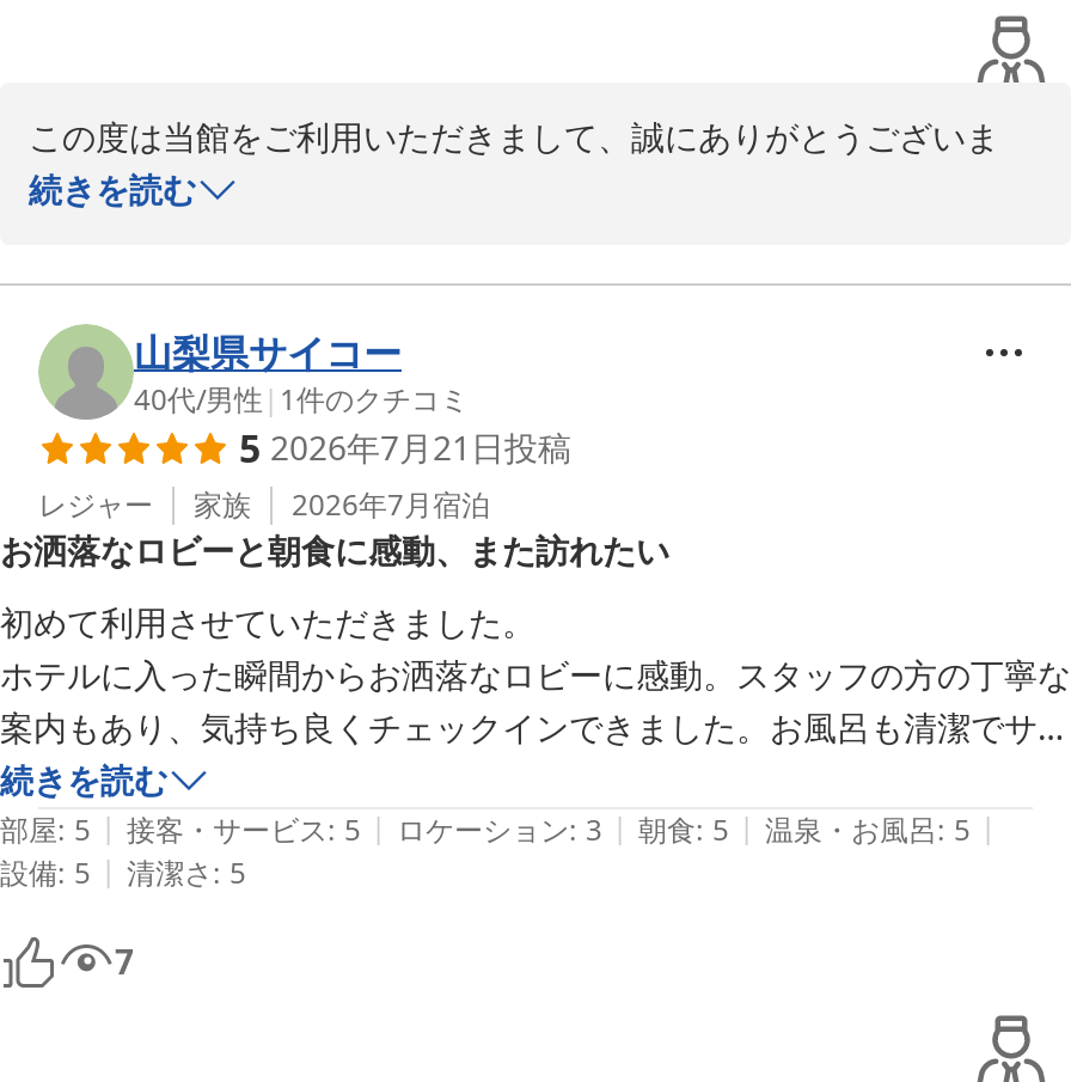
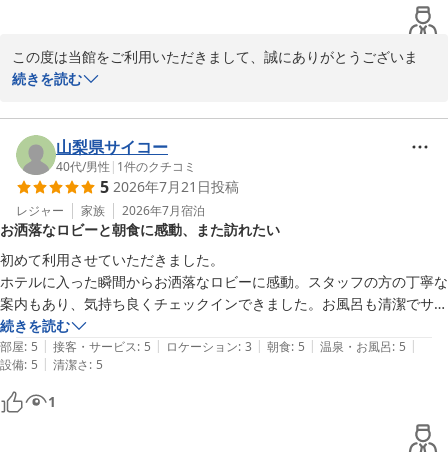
[115,939,134,984] 7 -> [48,392,56,411] 1

